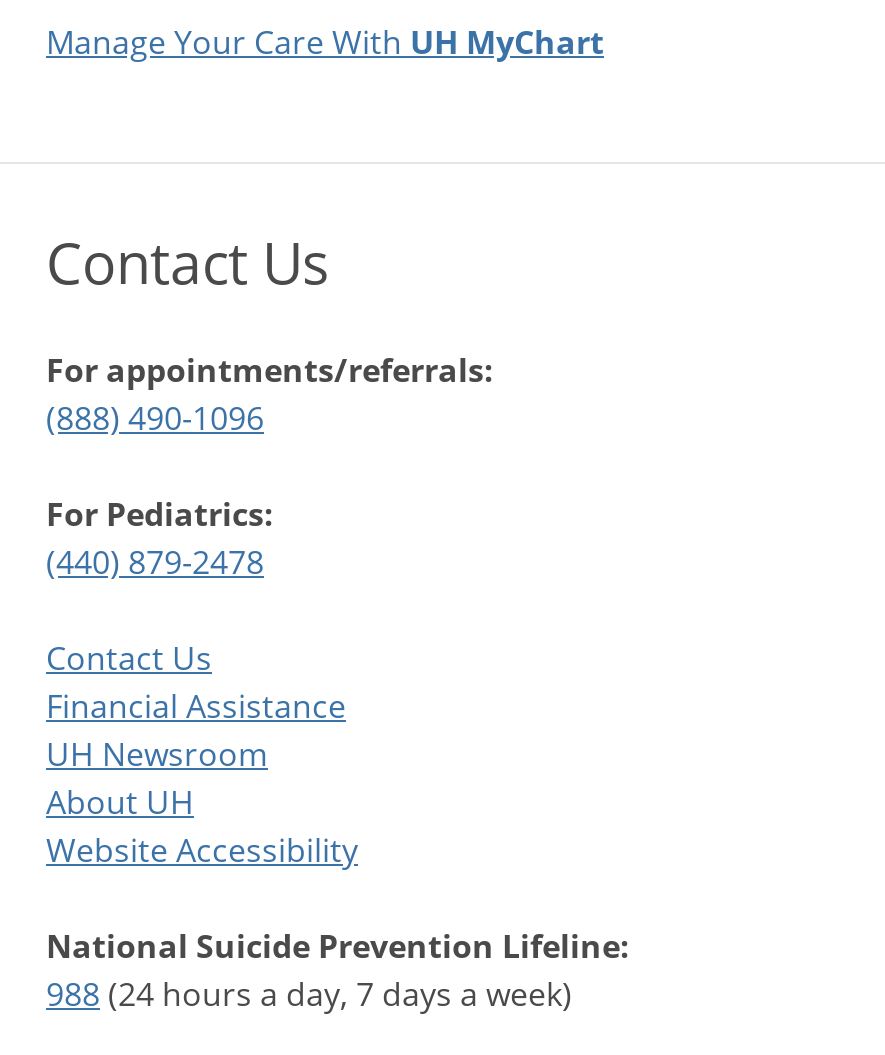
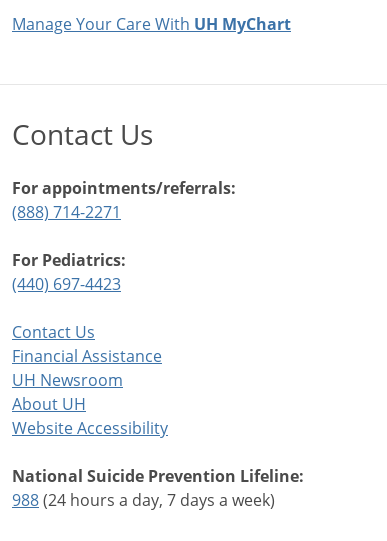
[46,396,264,438] (888) 490-1096 -> [12,201,121,223] (888) 714-2271
[46,540,264,582] (440) 879-2478 -> [12,273,121,295] (440) 697-4423

